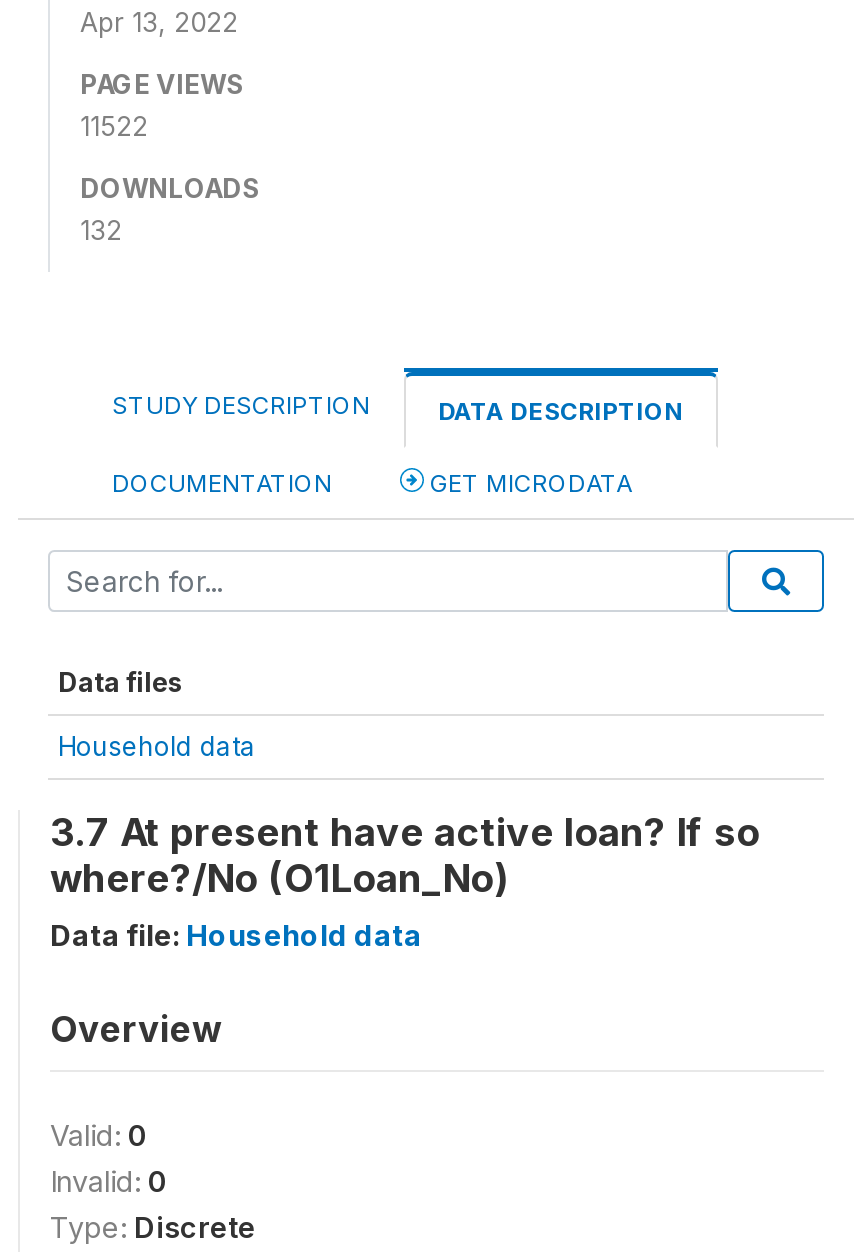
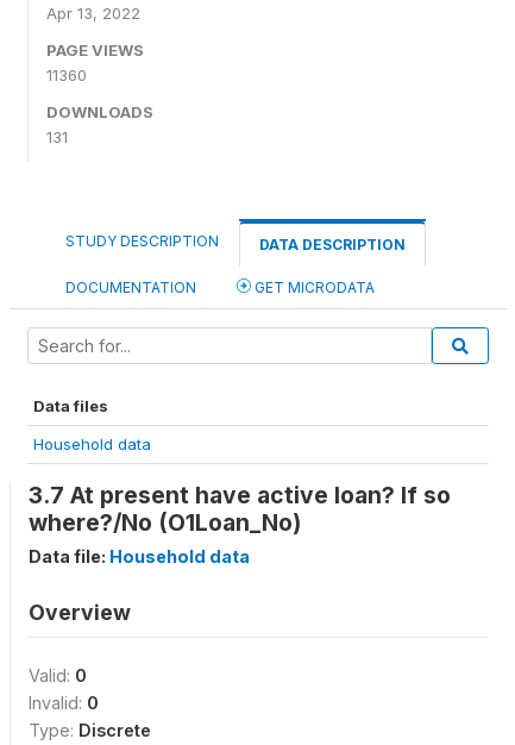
[80,111,148,143] 11522 -> [46,66,87,85] 11360
[80,215,122,247] 132 -> [46,128,68,147] 131

